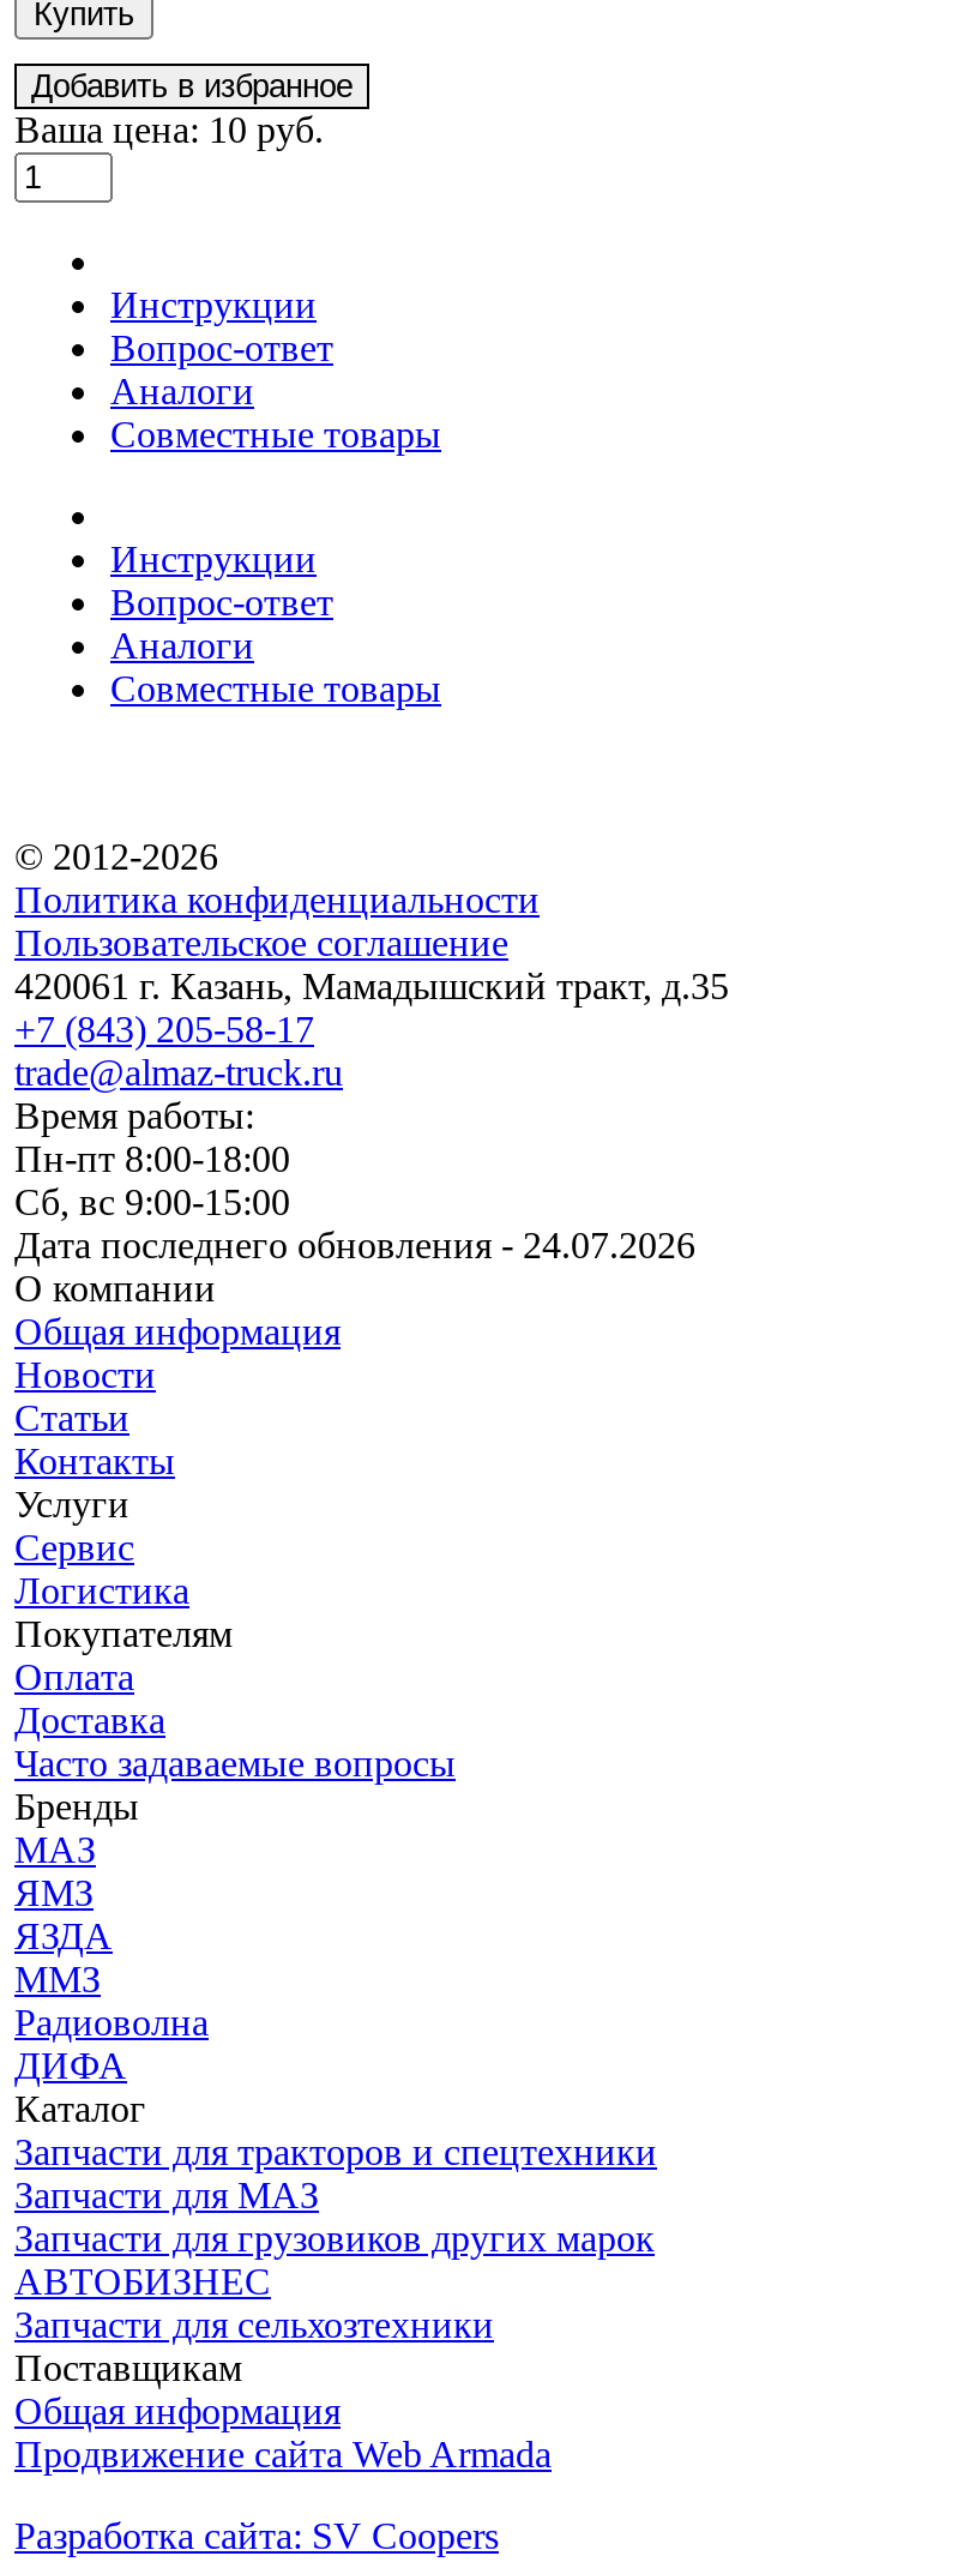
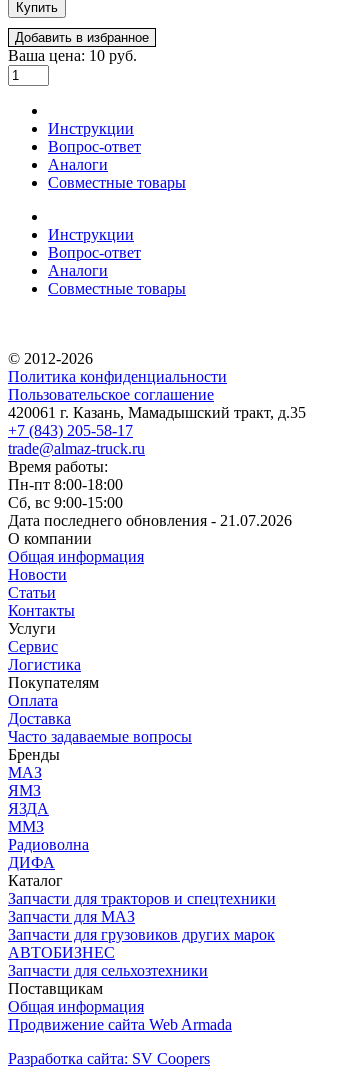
[14,1223,695,1264] Дата последнего обновления - 24.07.2026 -> [8,511,292,528] Дата последнего обновления - 21.07.2026

